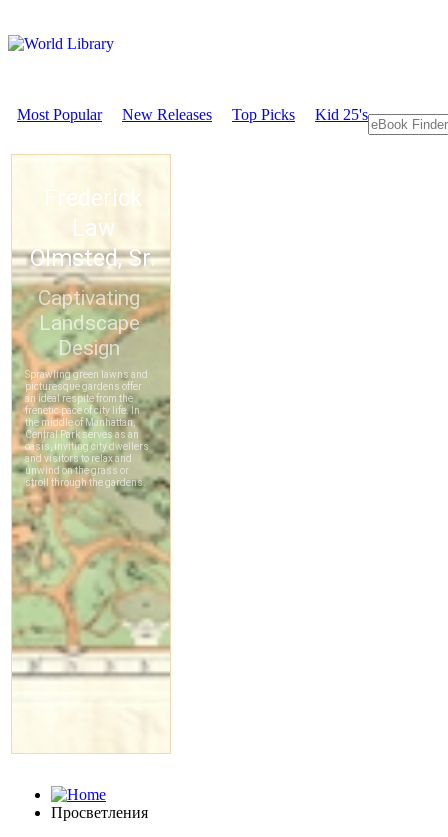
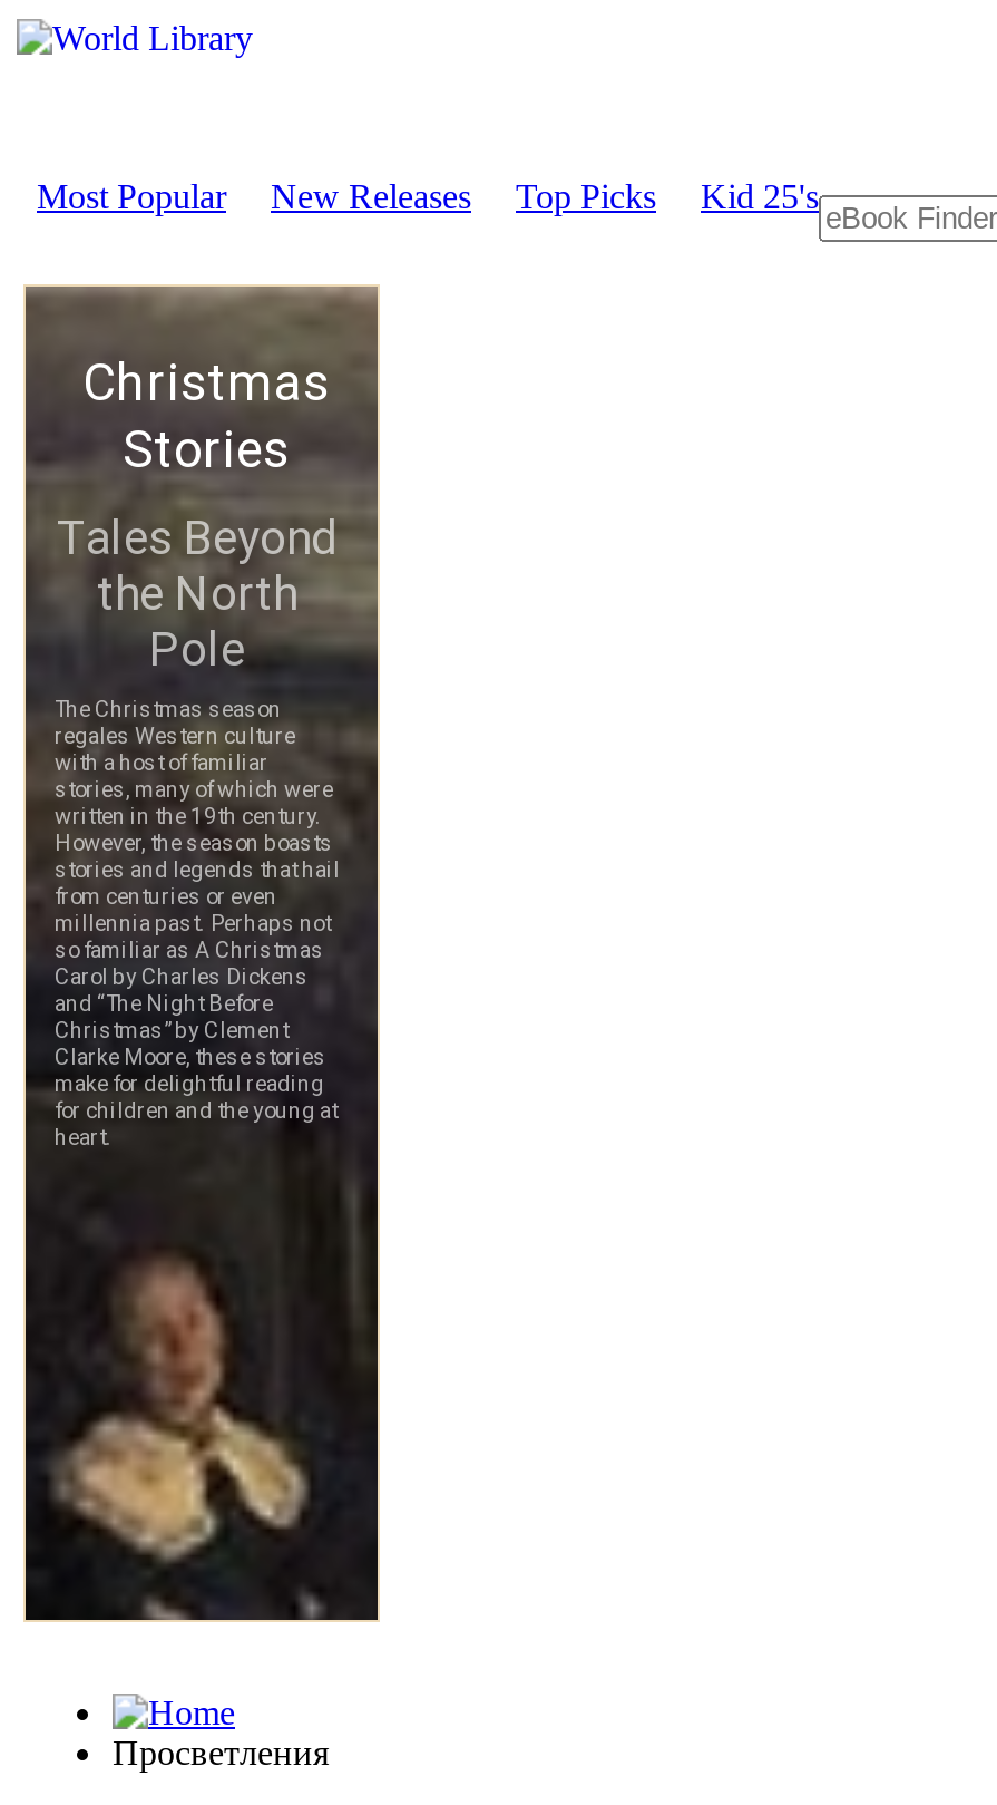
[11,155,171,753] [image] -> [23,284,380,1622] [image]

